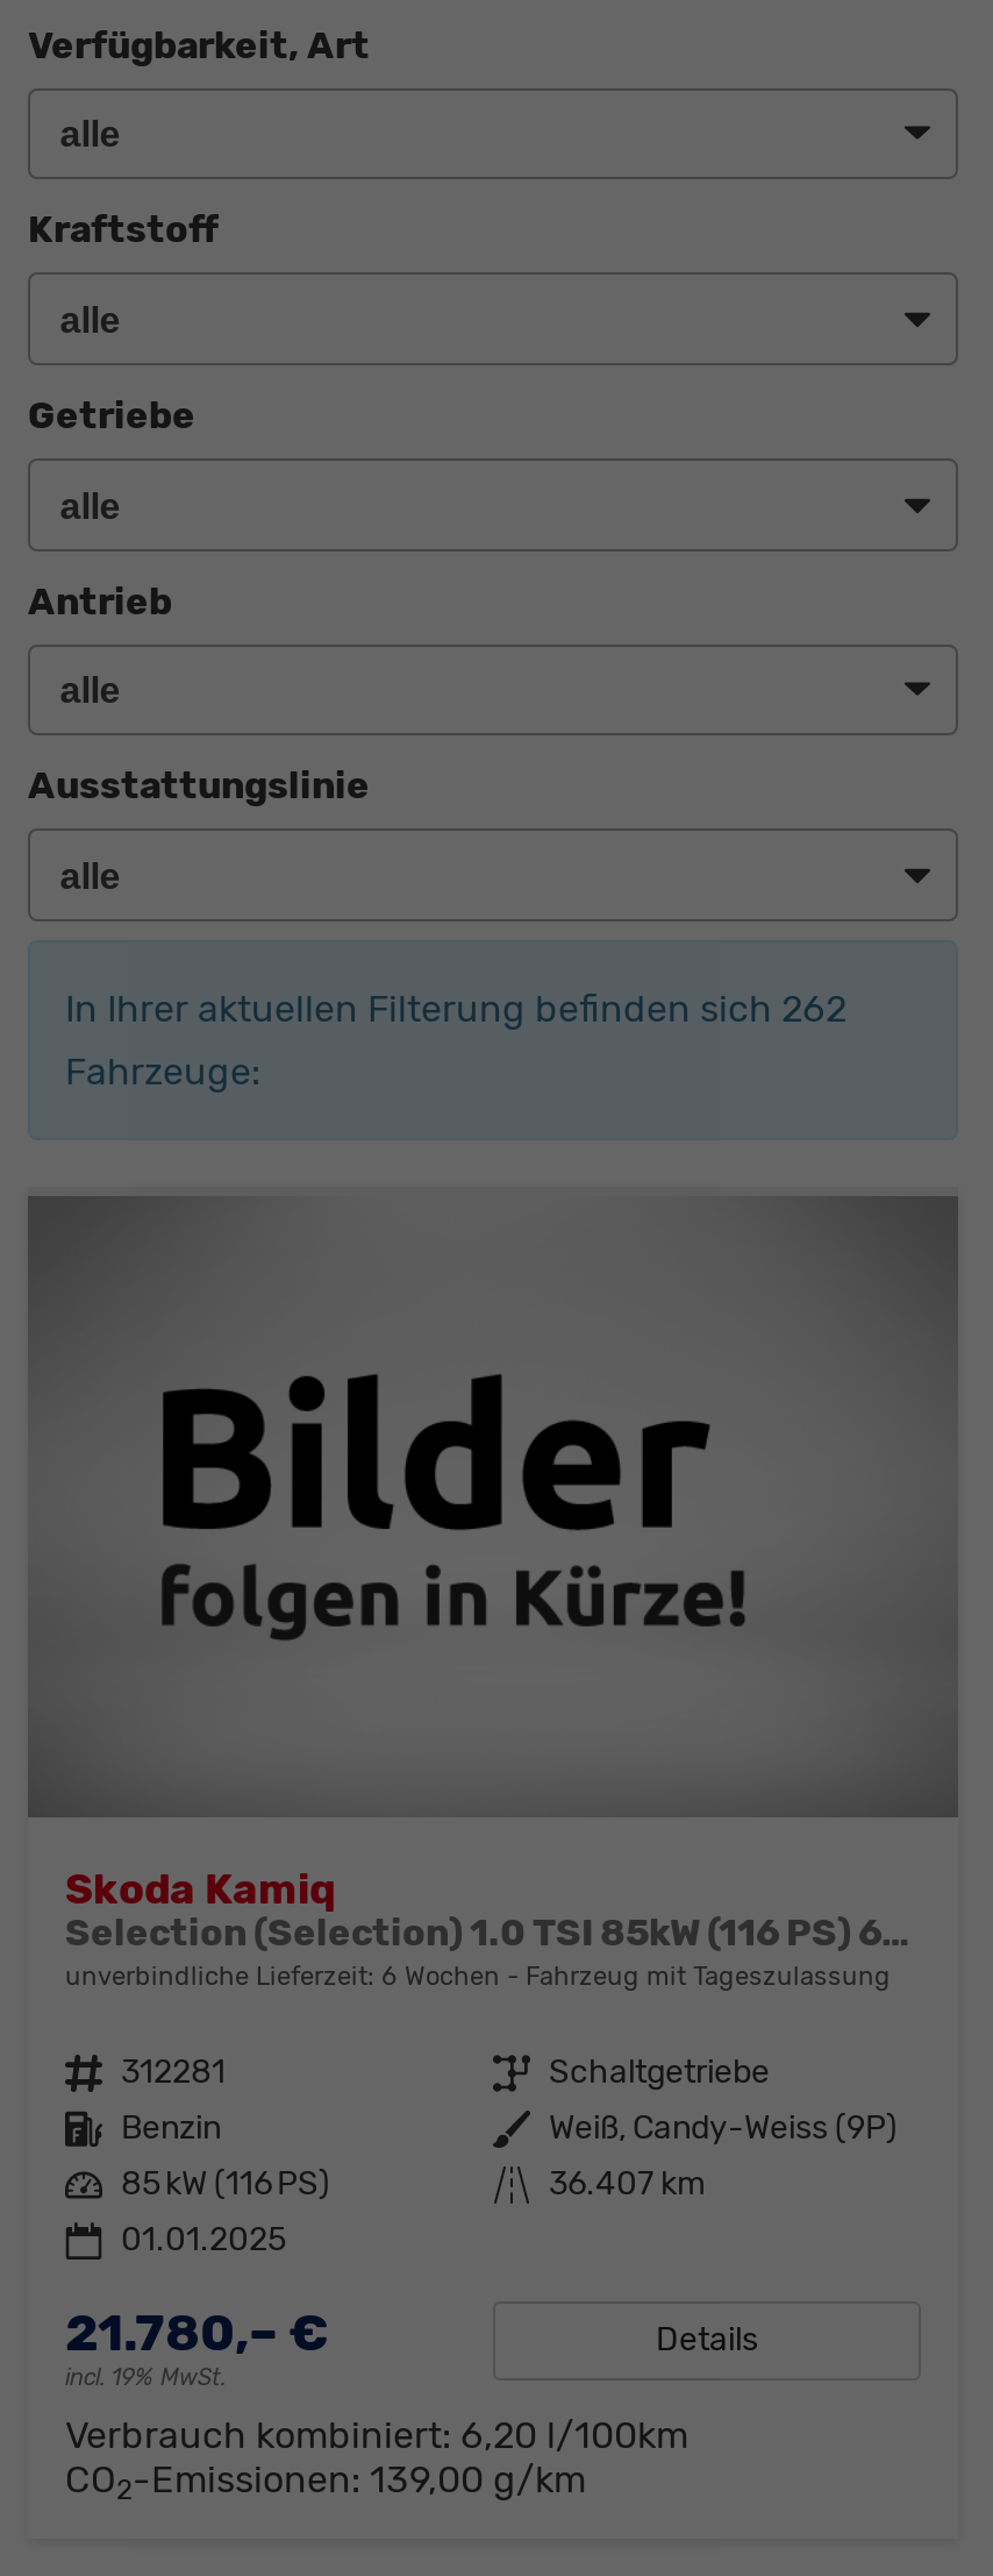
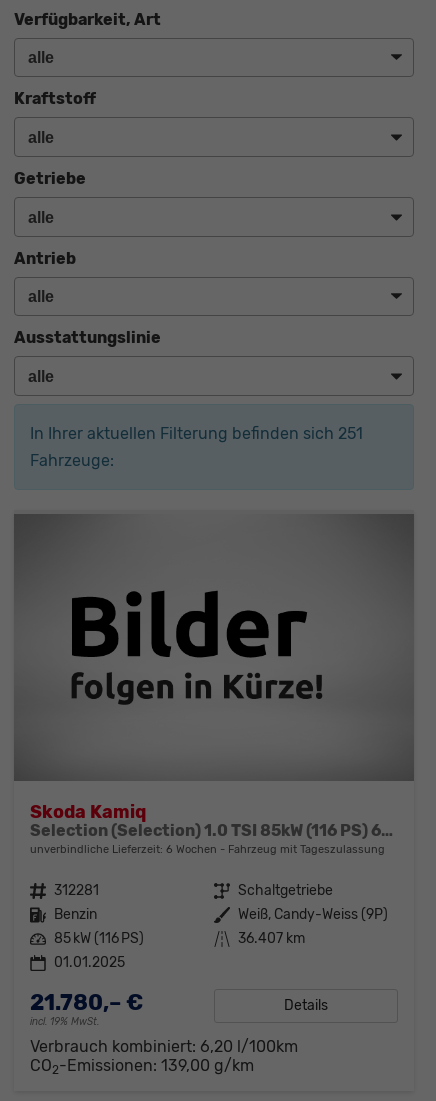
[65,986,846,1031] In Ihrer aktuellen Filterung befinden sich 262 -> [30,424,363,443] In Ihrer aktuellen Filterung befinden sich 251

